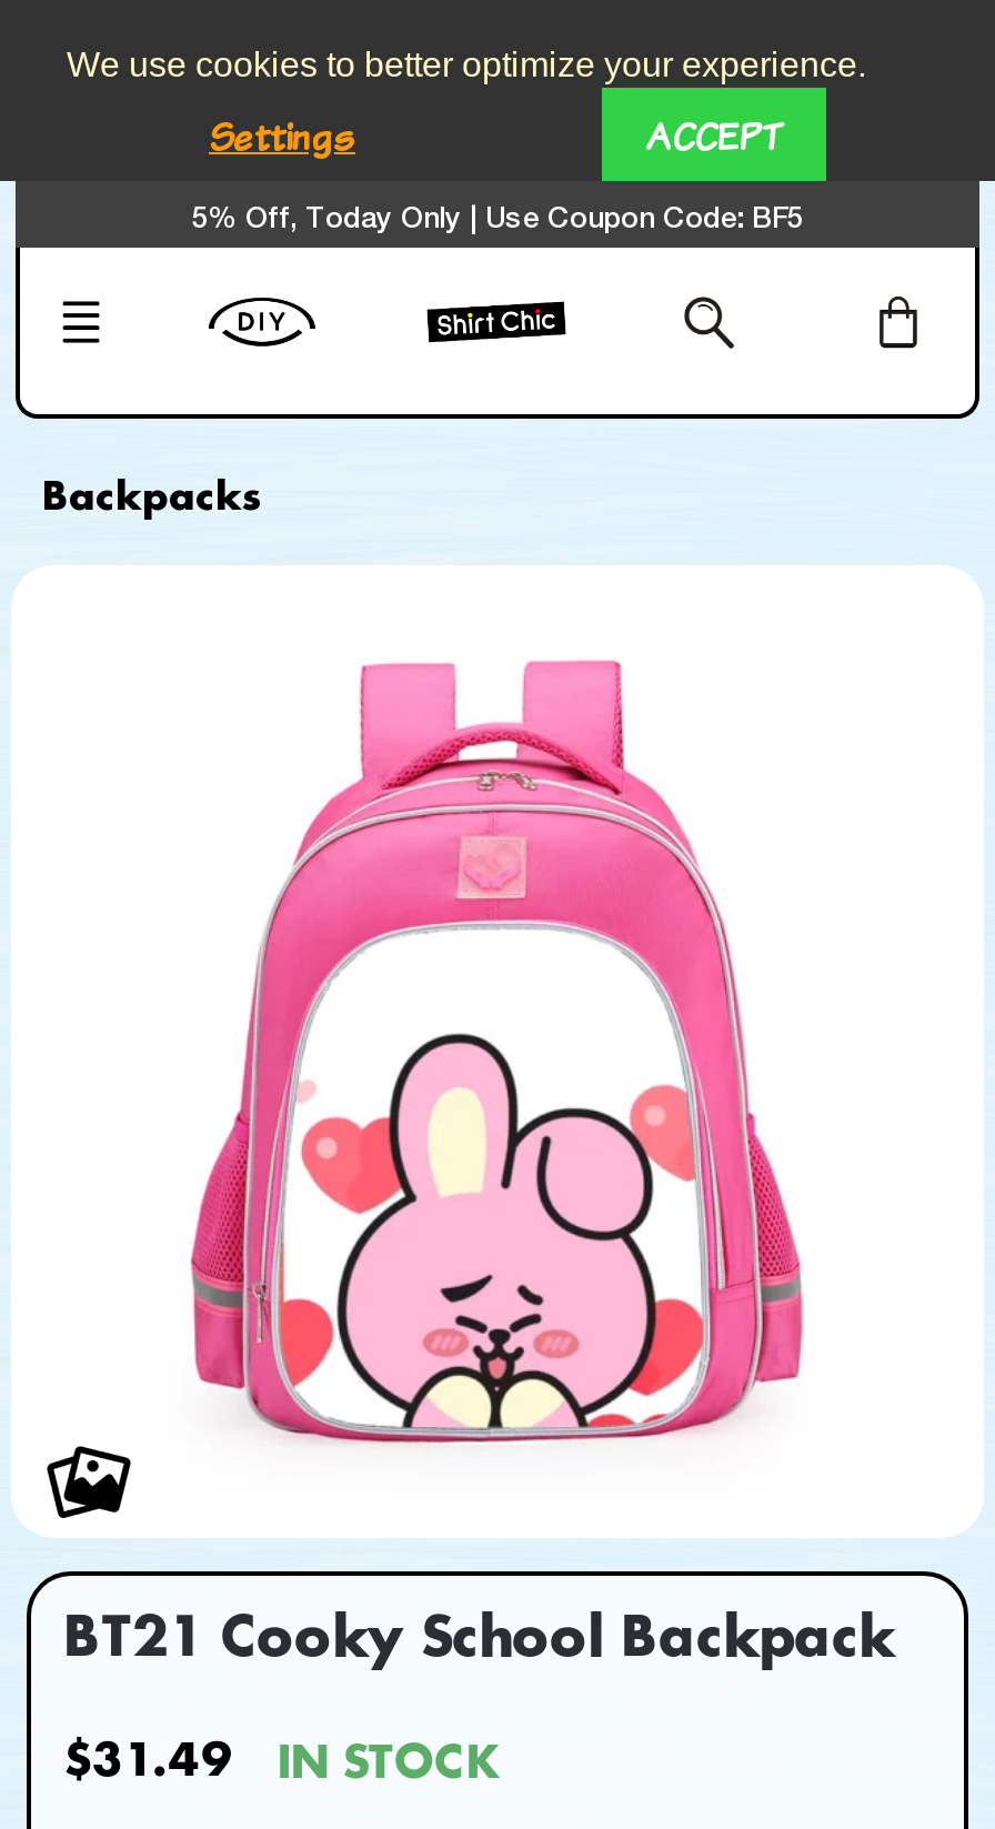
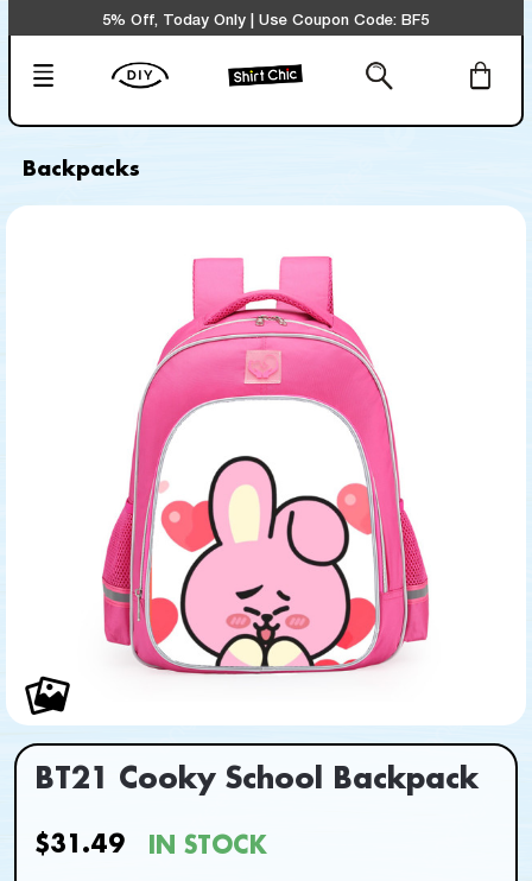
[67,46,866,161] We use cookies to better optimize your experience. | Settings | ACCEPT -> none

